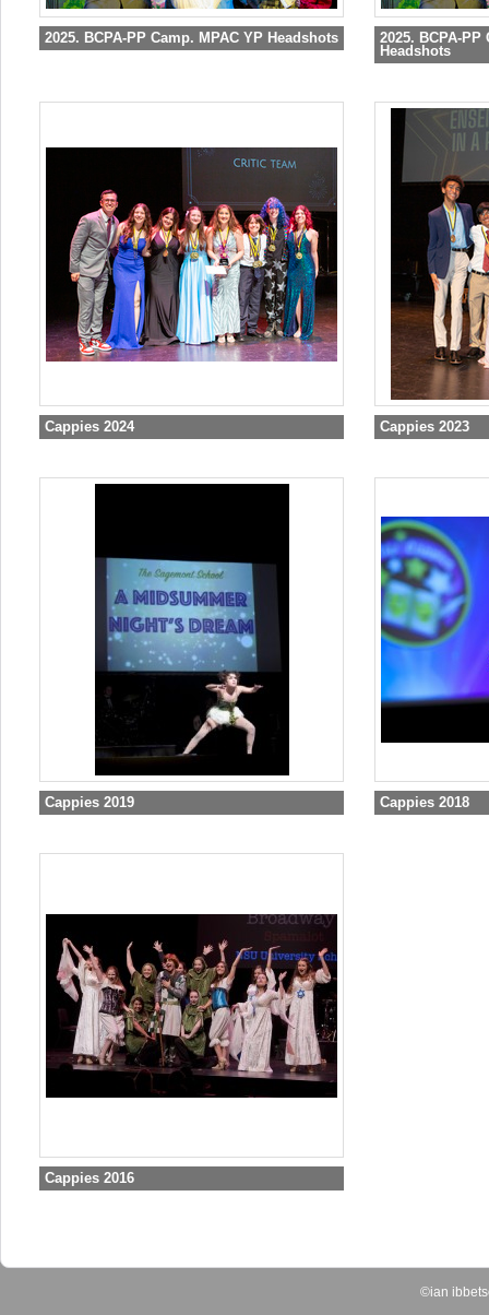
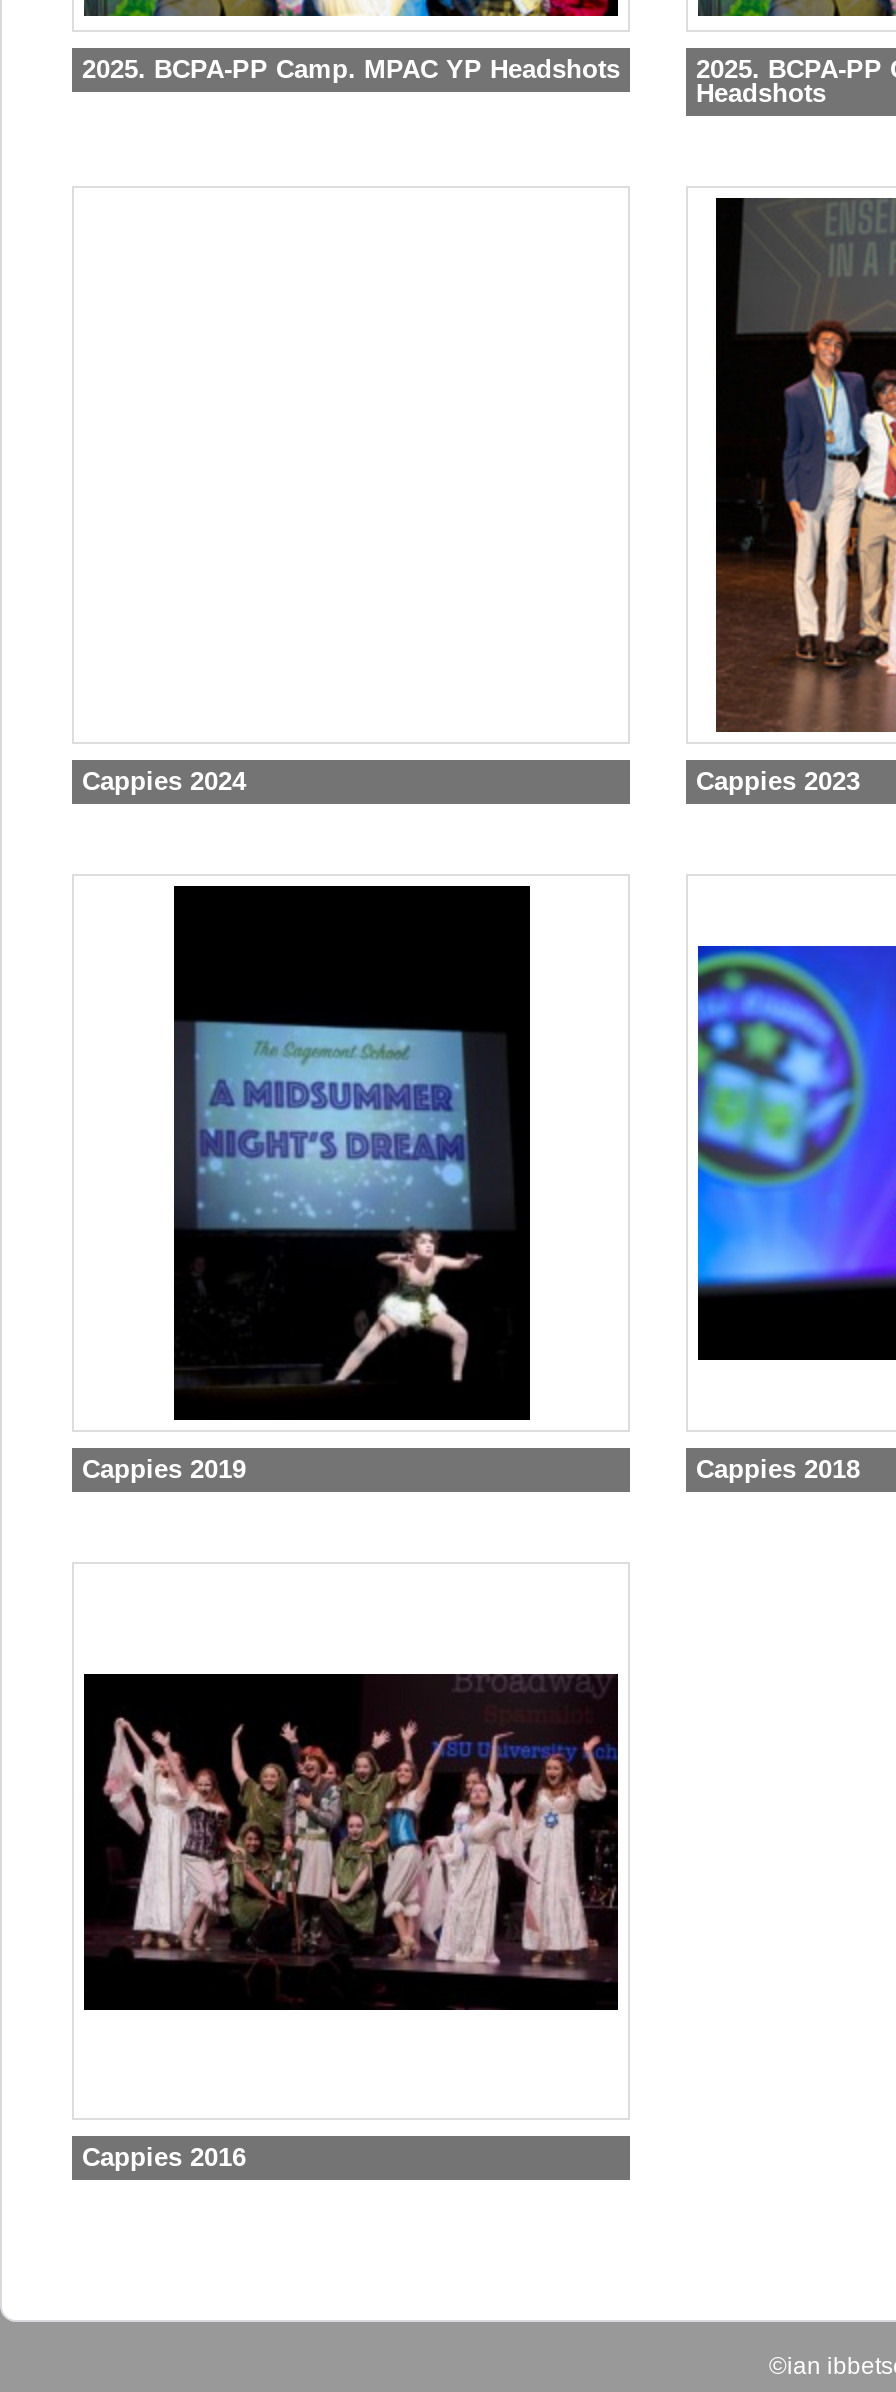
[45,146,338,363] [image] -> none

